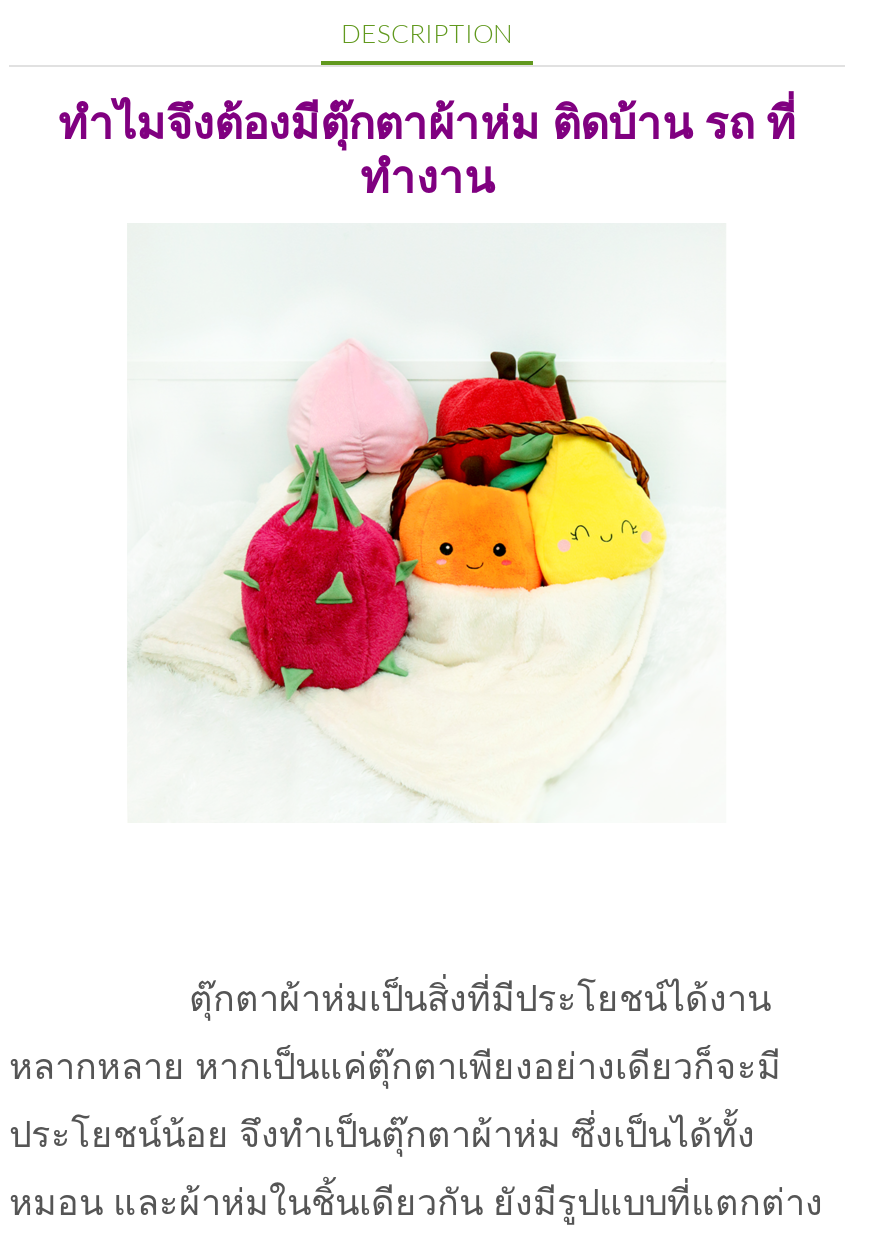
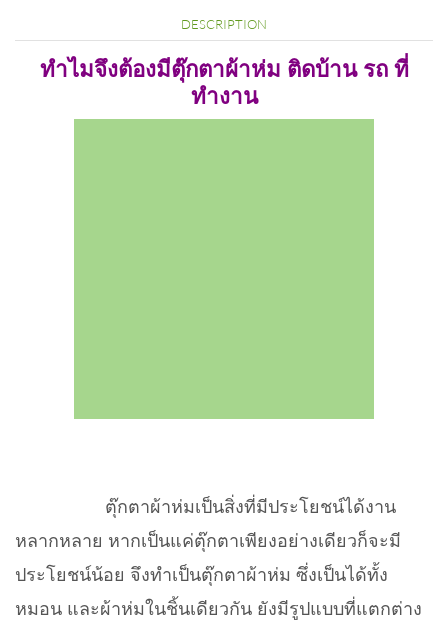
[129,225,727,823] [image] -> none

